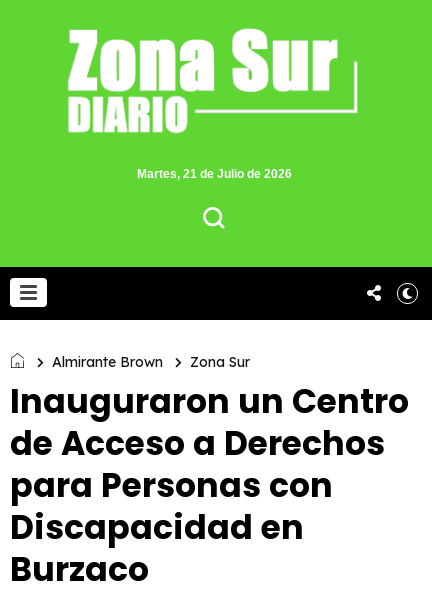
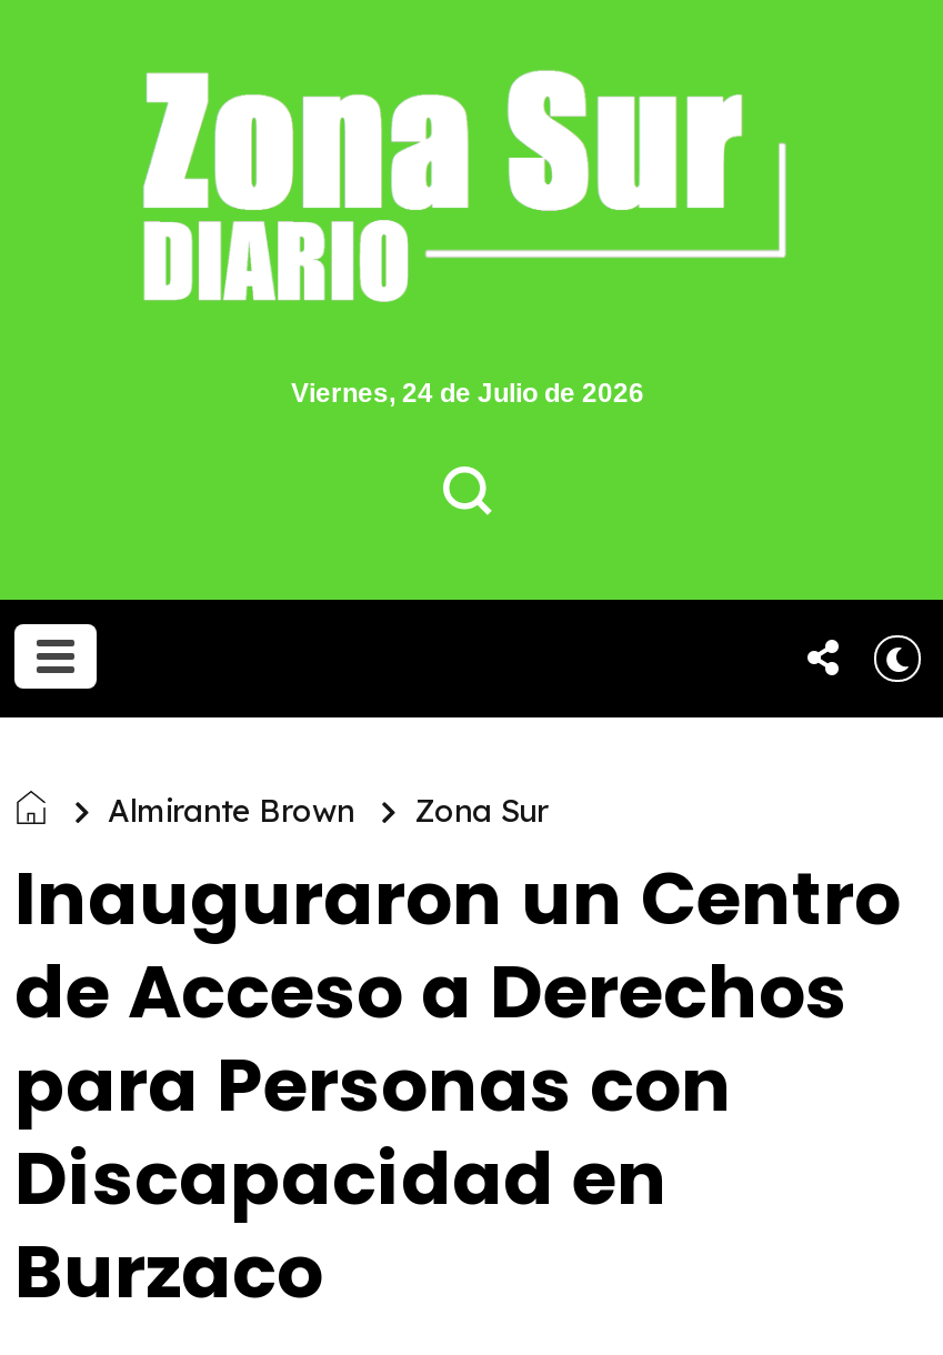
[136,167,291,181] Martes, 21 de Julio de 2026 -> [291,378,644,409] Viernes, 24 de Julio de 2026

